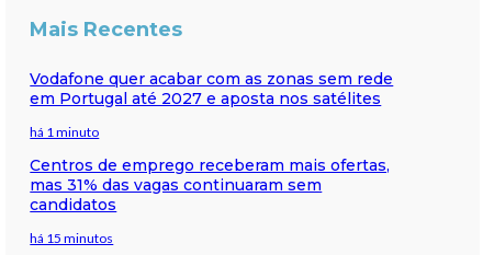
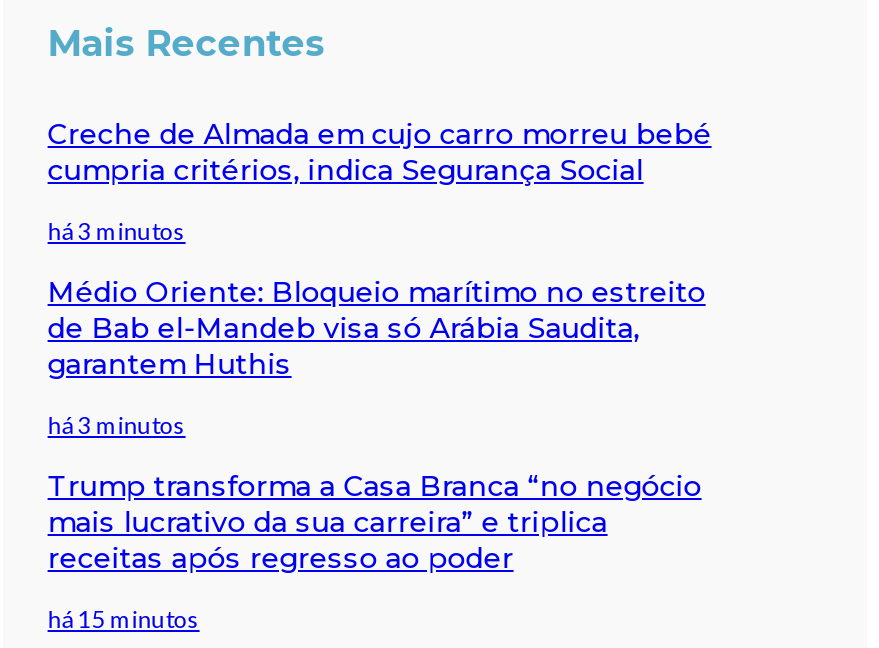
[30,69,393,215] Vodafone quer acabar com as zonas sem rede | em Portugal até 2027 e aposta nos satélites | há 1 minuto | Centros de emprego receberam mais ofertas, | mas 31% das vagas continuaram sem | candidatos -> [48,116,712,576] Creche de Almada em cujo carro morreu bebé | cumpria critérios, indica Segurança Social | há 3 minutos | Médio Oriente: Bloqueio marítimo no estreito | de Bab el-Mandeb visa só Arábia Saudita, | garantem Huthis | há 3 minutos | Trump transforma a Casa Branca “no negócio | mais lucrativo da sua carreira” e triplica | receitas após regresso ao poder

